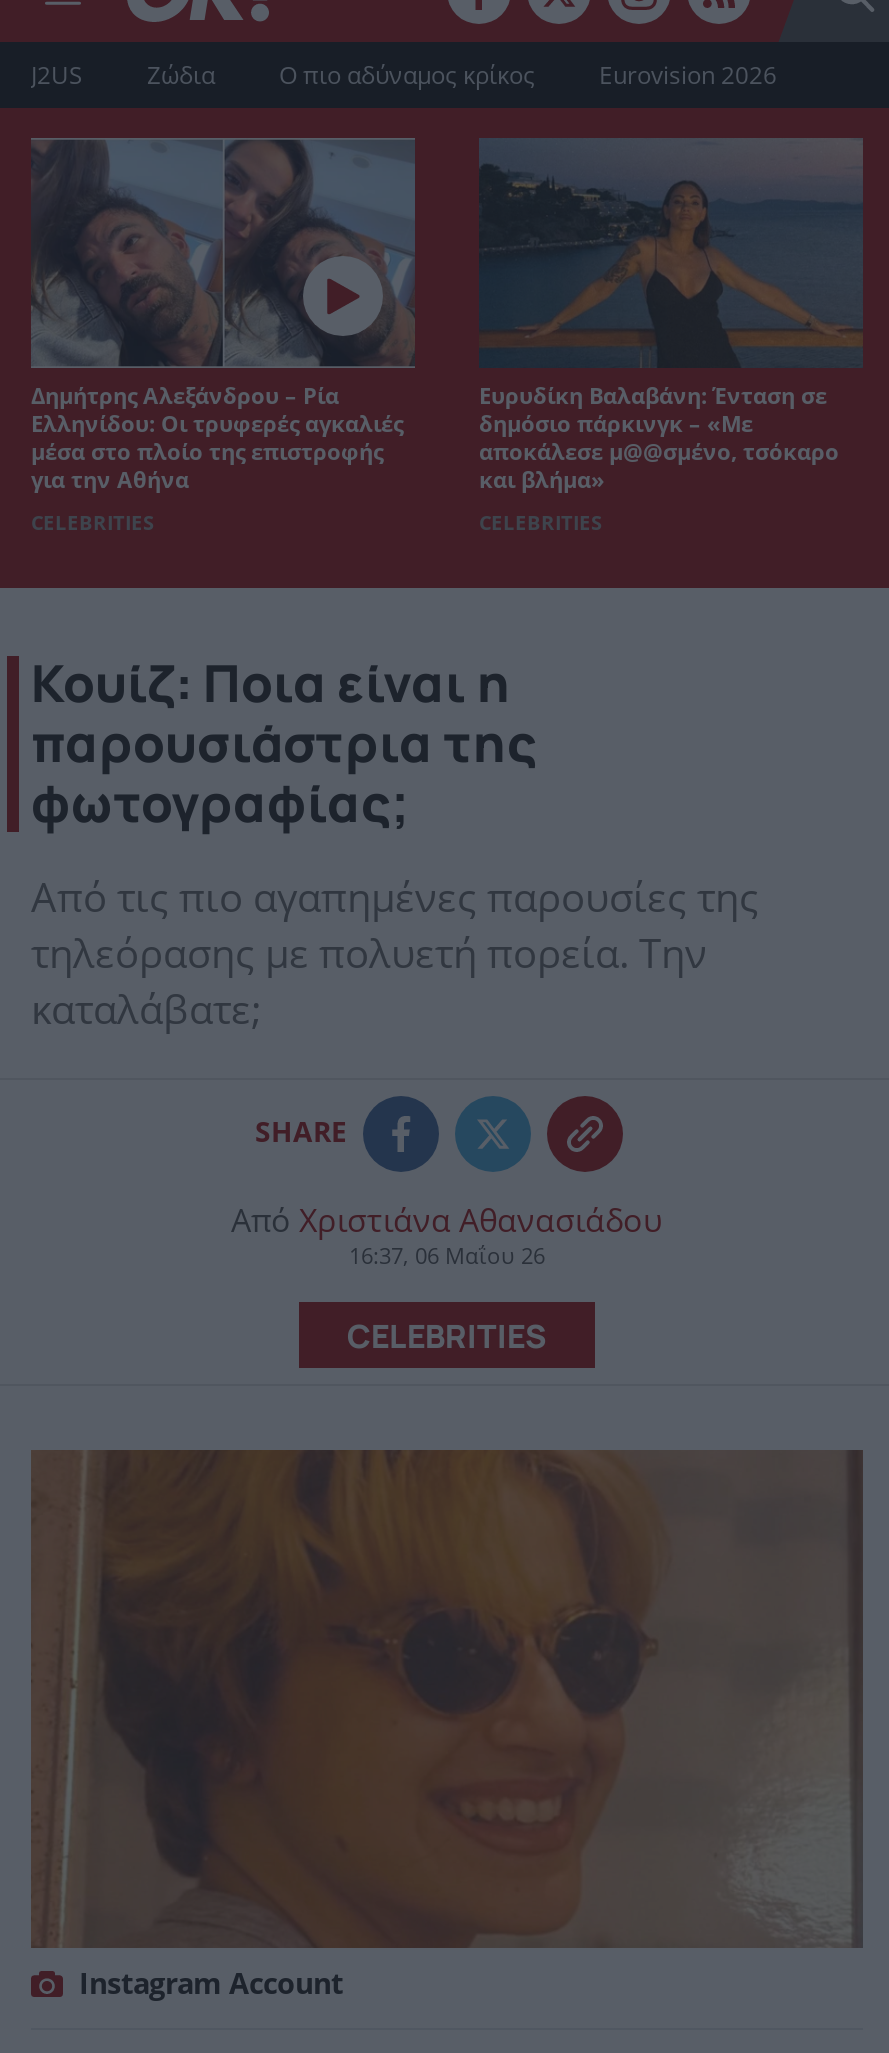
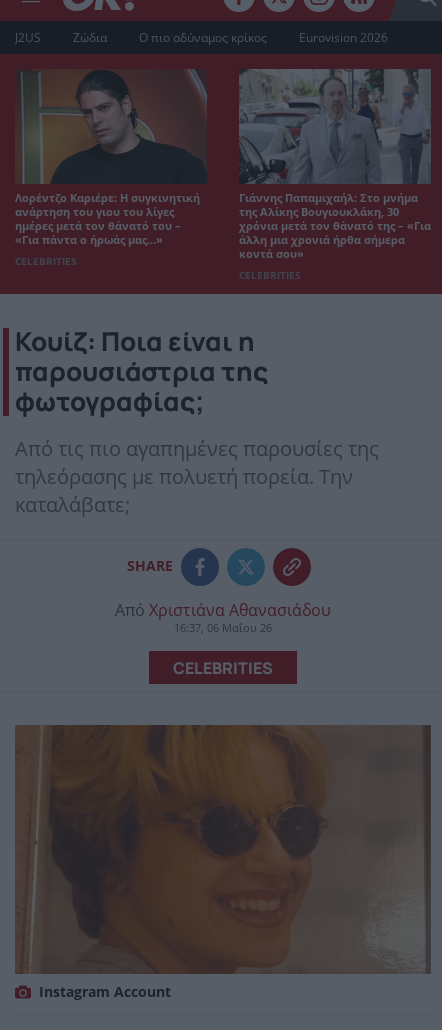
[31,136,417,494] [image] | Δημήτρης Αλεξάνδρου – Ρία | Ελληνίδου: Οι τρυφερές αγκαλιές | μέσα στο πλοίο της επιστροφής | για την Αθήνα -> [15,69,207,247] [image] | Λορέντζο Καριέρε: Η συγκινητική | ανάρτηση του γιου του λίγες | ημέρες μετά τον θάνατό του – | «Για πάντα ο ήρωάς μας…»
[477,136,863,494] [image] | Ευρυδίκη Βαλαβάνη: Ένταση σε | δημόσιο πάρκινγκ – «Με | αποκάλεσε μ@@σμένο, τσόκαρο | και βλήμα» -> [238,68,431,261] [image] | Γιάννης Παπαμιχαήλ: Στο μνήμα | της Αλίκης Βουγιουκλάκη, 30 | χρόνια μετά τον θάνατό της – «Για | άλλη μια χρονιά ήρθα σήμερα | κοντά σου»

